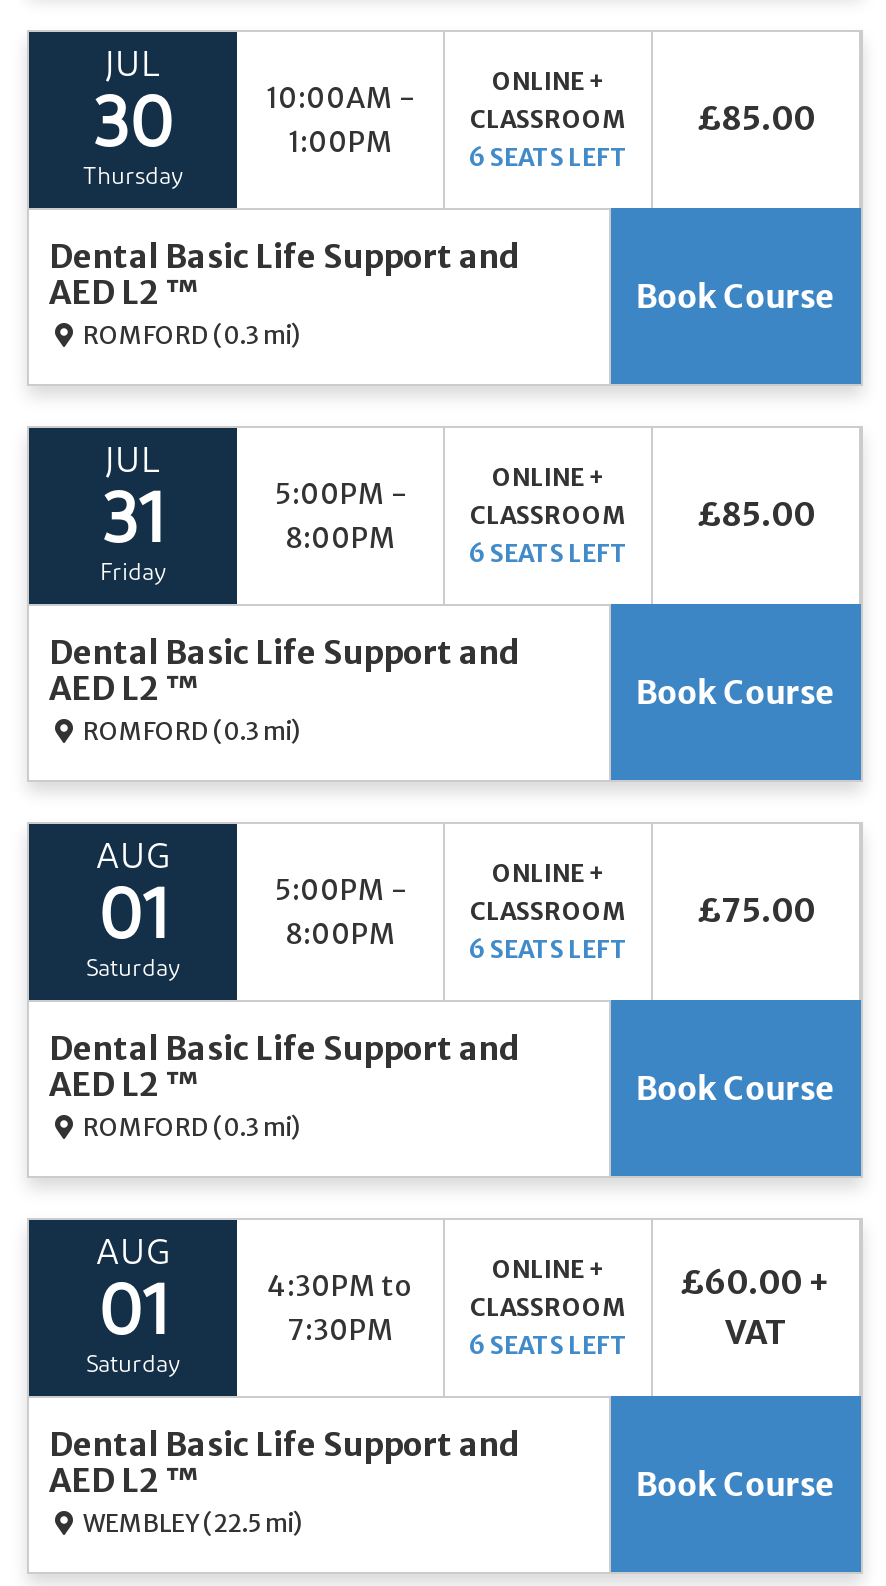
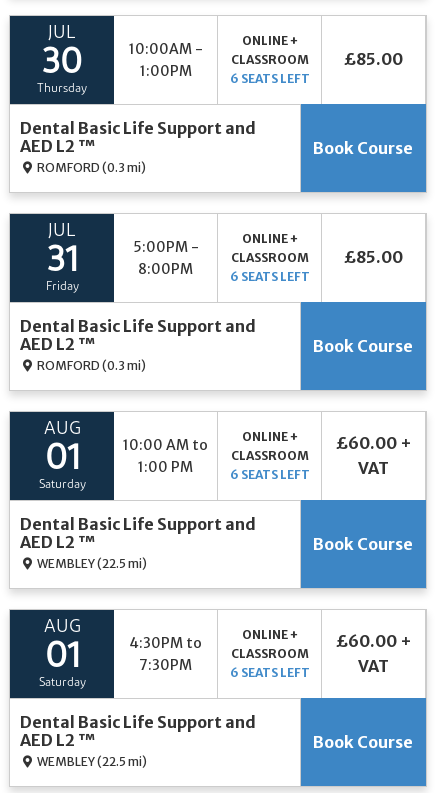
[274,872,406,952] 5:00PM - | 8:00PM -> [123,436,208,476] 10:00 AM to | 1:00 PM
[697,890,815,930] £75.00 -> [335,433,411,478] £60.00 + | VAT
[79,1112,301,1142] ROMFORD (0.3 mi) -> [35,556,147,571] WEMBLEY (22.5 mi)

